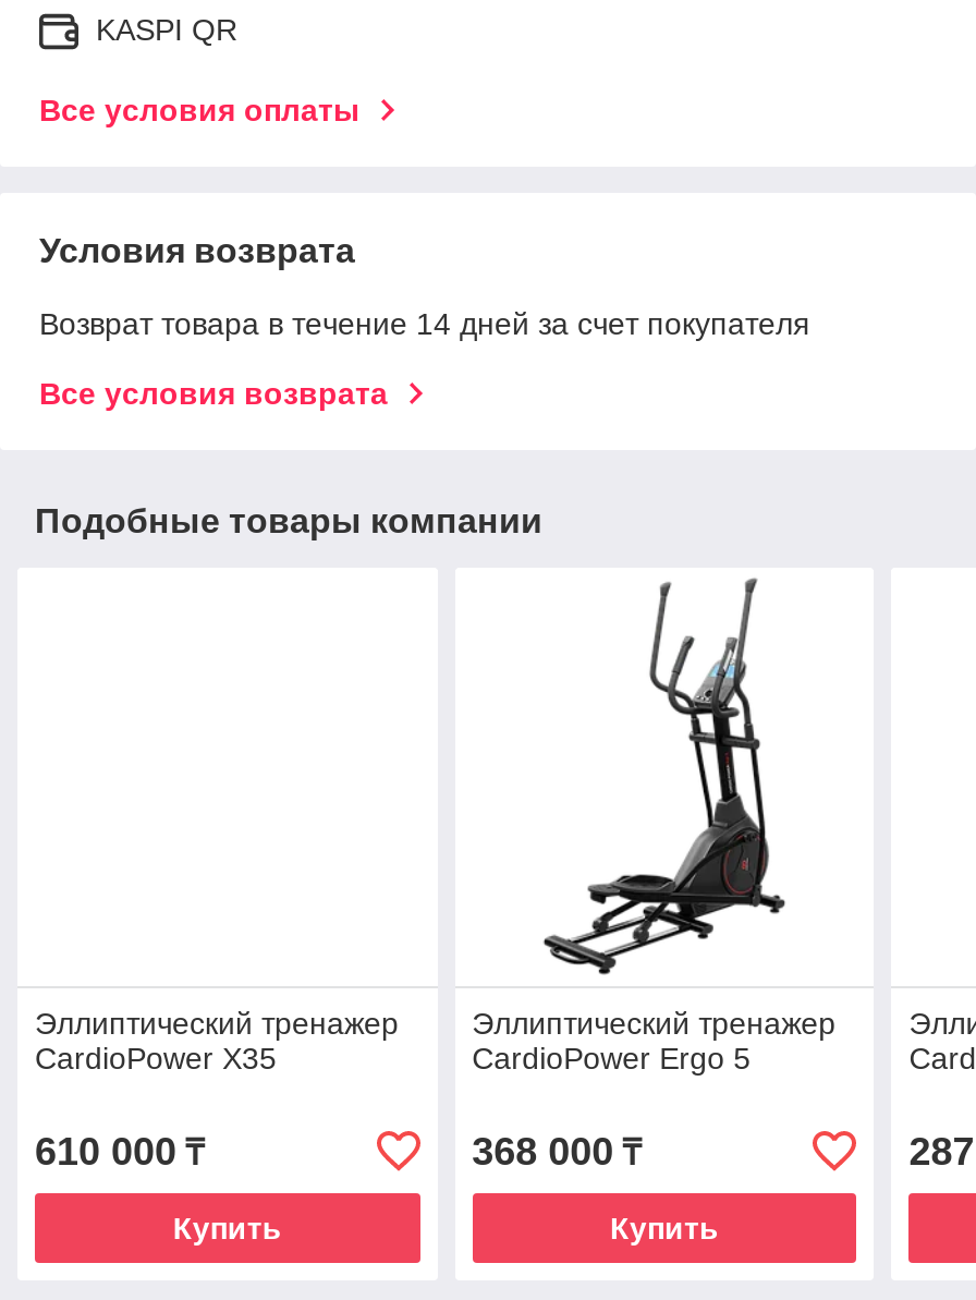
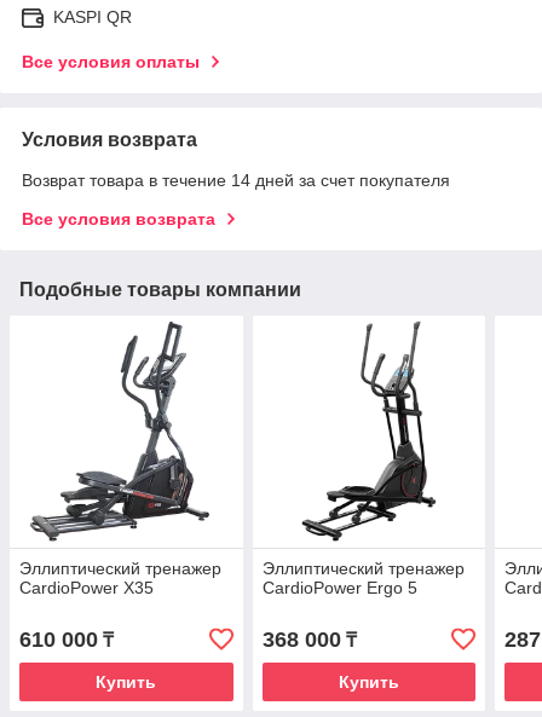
none -> [29,320,211,543] [image]

